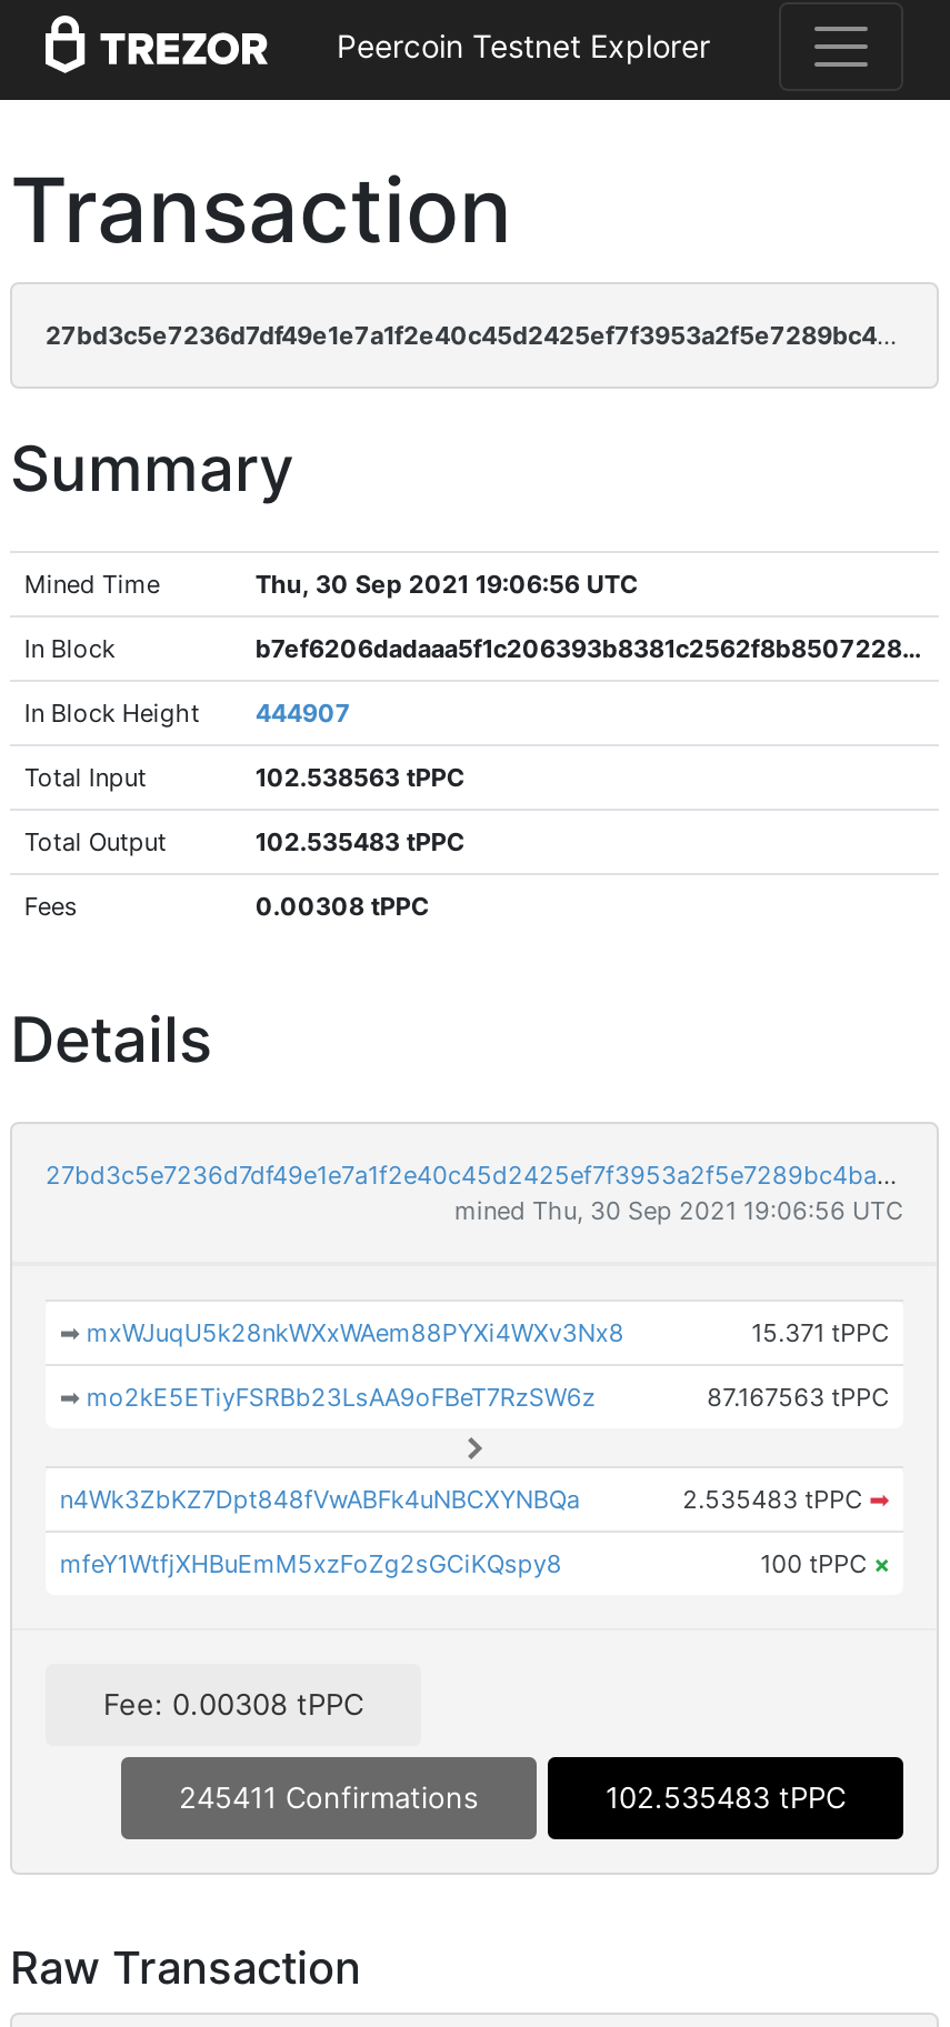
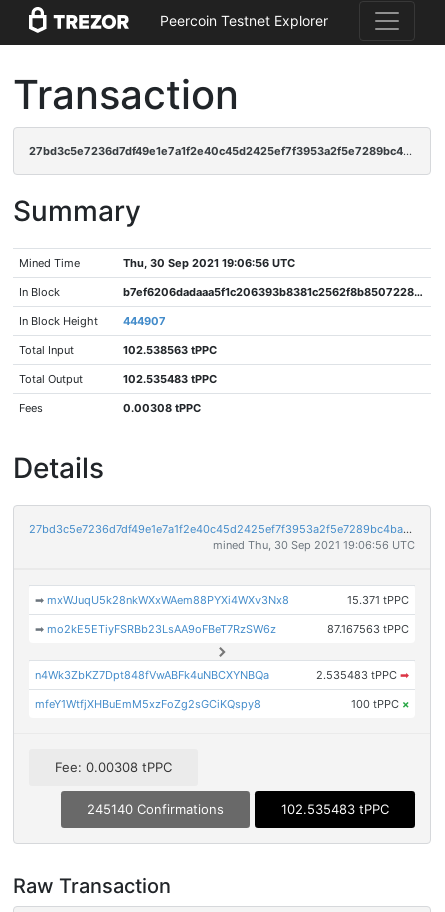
[179,1780,479,1816] 245411 Confirmations -> [87,801,224,817] 245140 Confirmations

